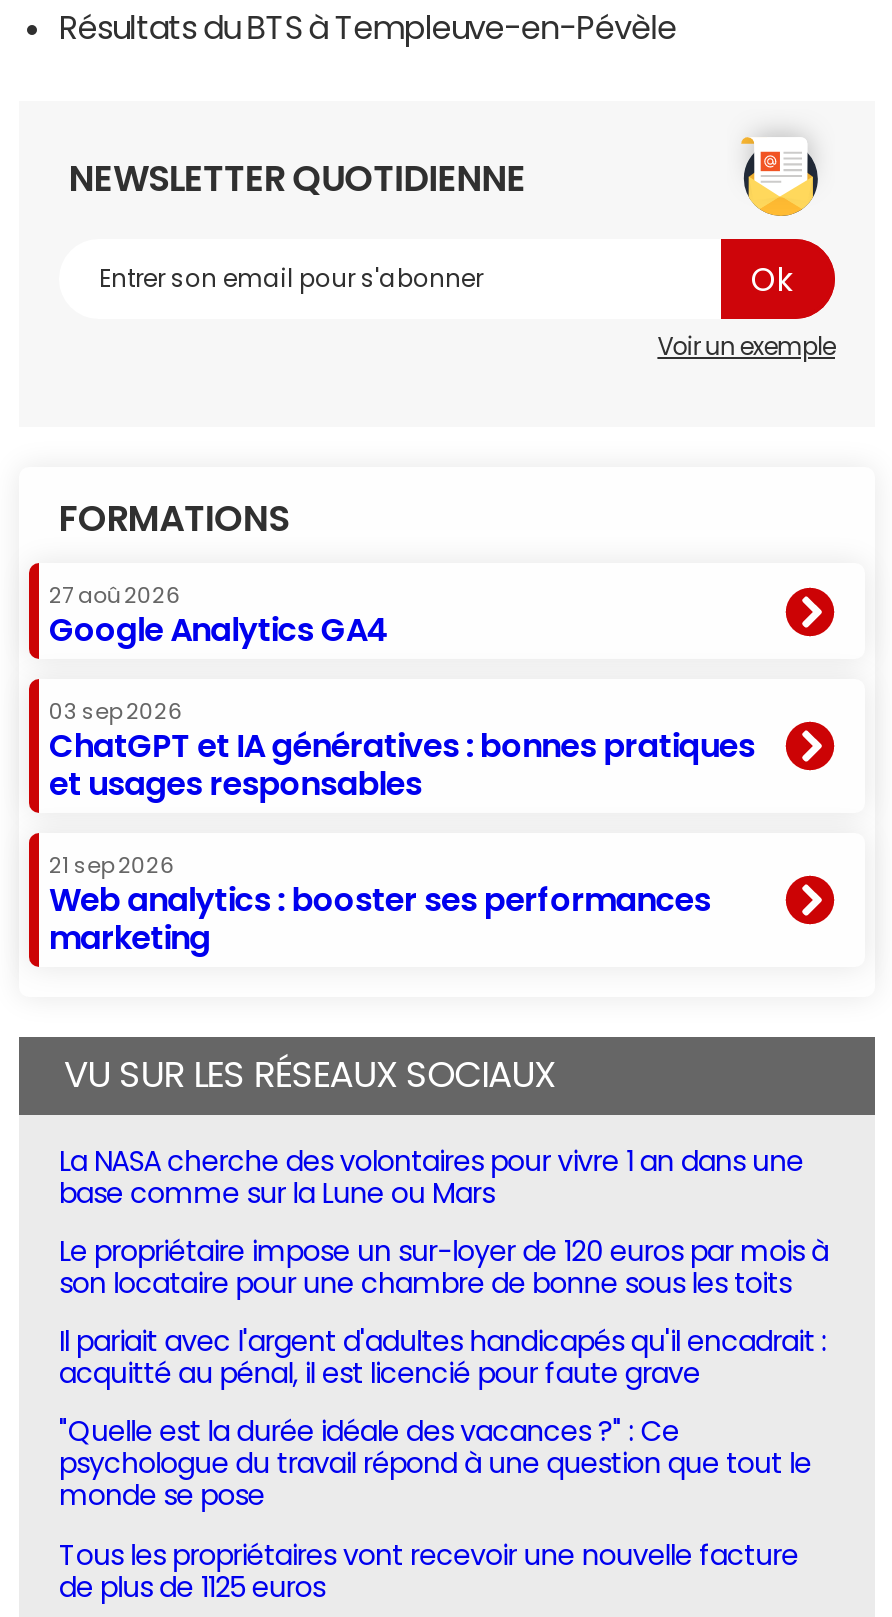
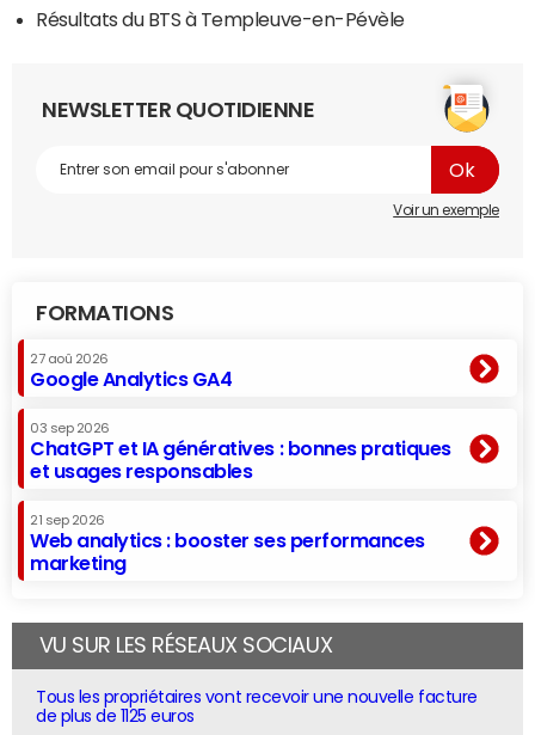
[59,1147,828,1510] La NASA cherche des volontaires pour vivre 1 an dans une | base comme sur la Lune ou Mars | Le propriétaire impose un sur-loyer de 120 euros par mois à | son locataire pour une chambre de bonne sous les toits | Il pariait avec l'argent d'adultes handicapés qu'il encadrait : | acquitté au pénal, il est licencié pour faute grave | "Quelle est la durée idéale des vacances ?" : Ce | psychologue du travail répond à une question que tout le | monde se pose -> none

